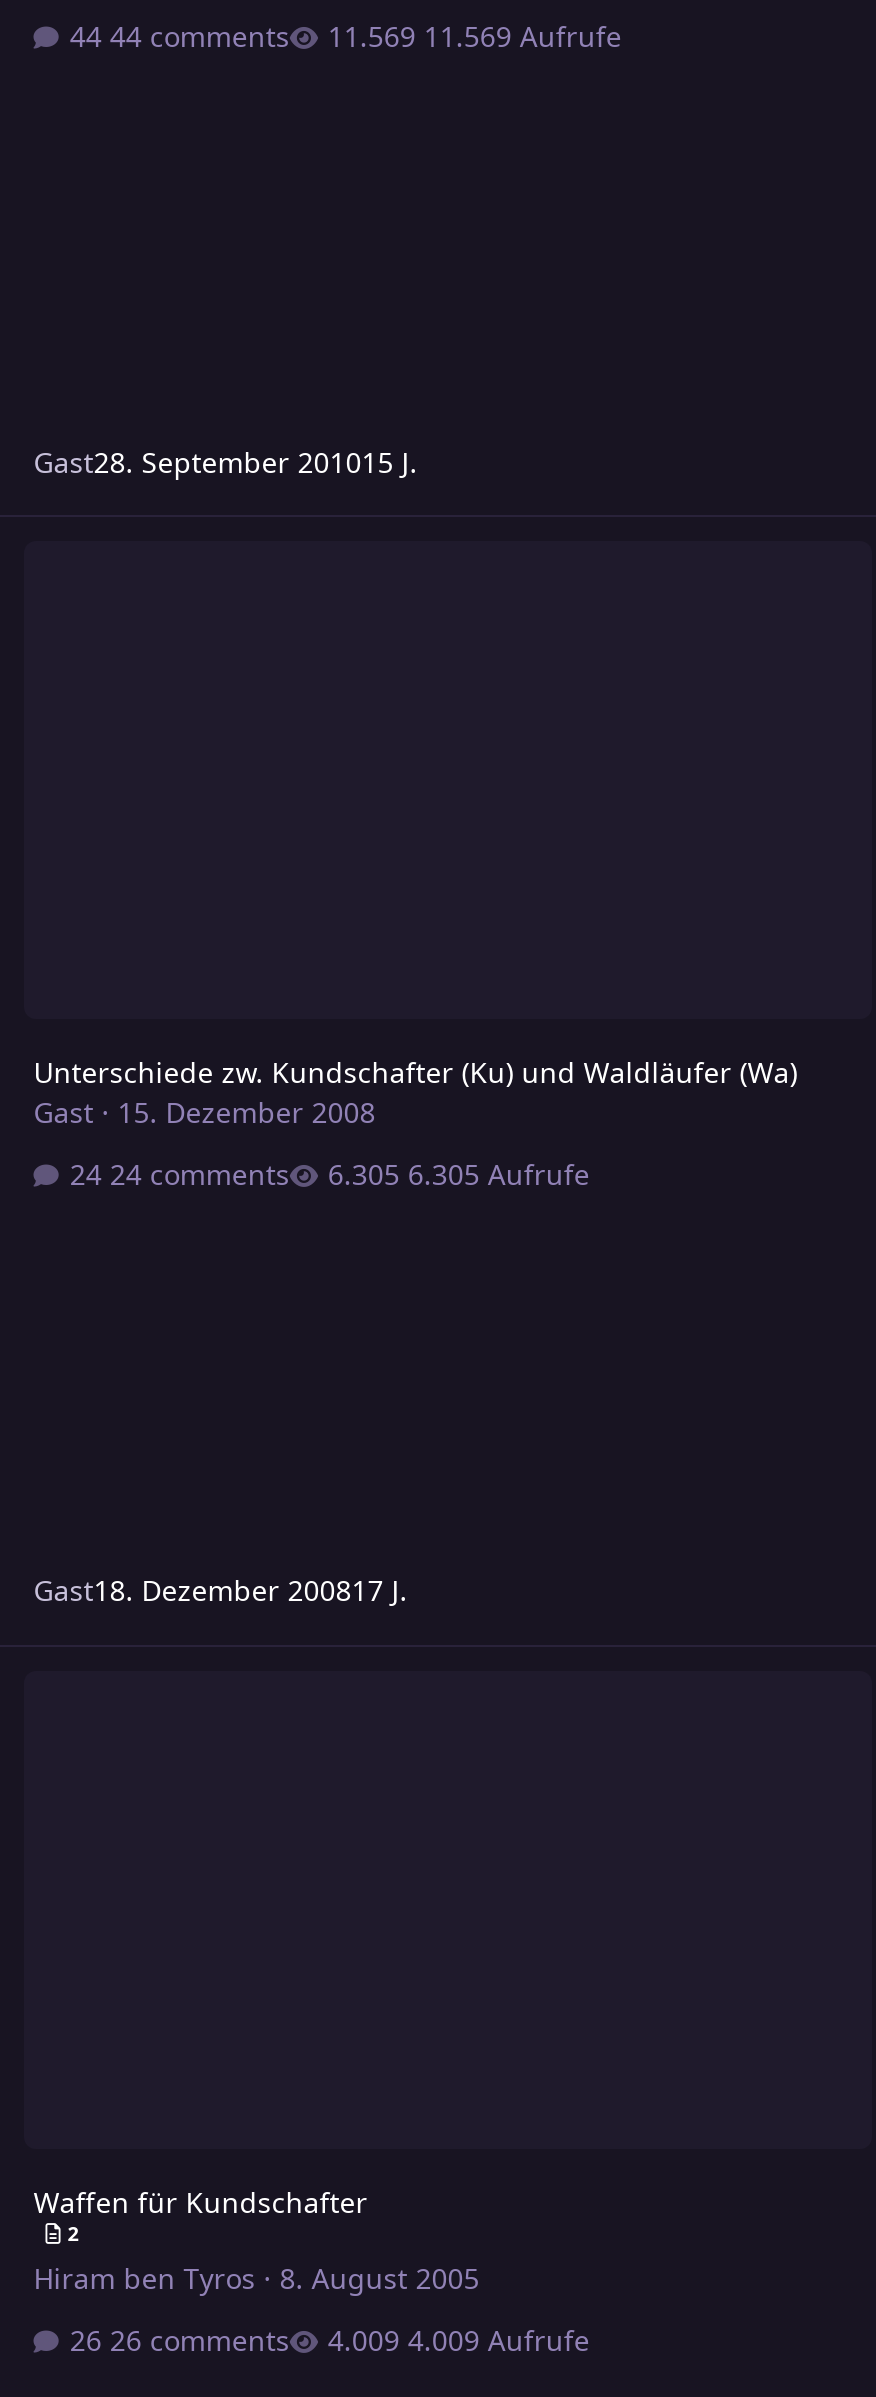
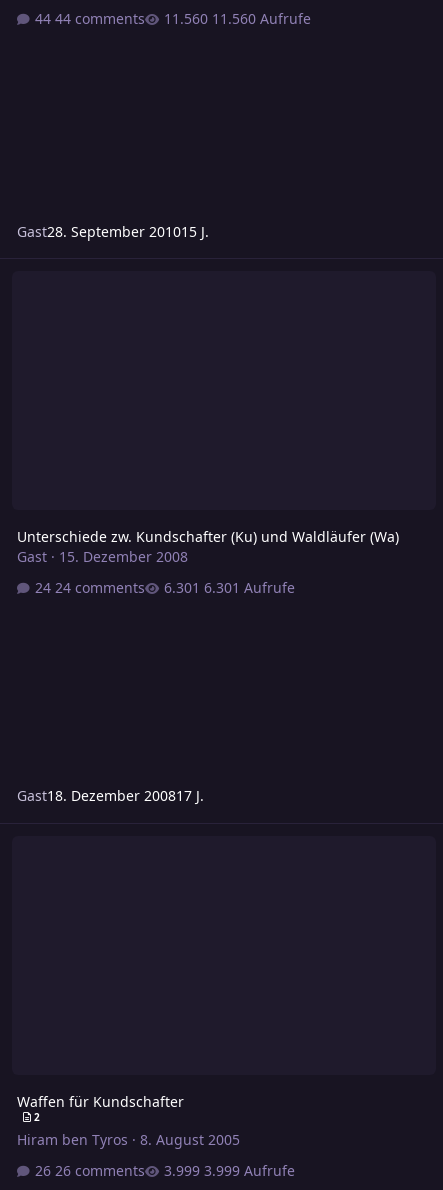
[424,16,622,54] 11.569 Aufrufe -> [212,9,311,28] 11.560 Aufrufe
[408,1156,590,1194] 6.305 Aufrufe -> [204,578,295,597] 6.301 Aufrufe
[408,2322,590,2360] 4.009 Aufrufe -> [204,1161,295,1180] 3.999 Aufrufe

